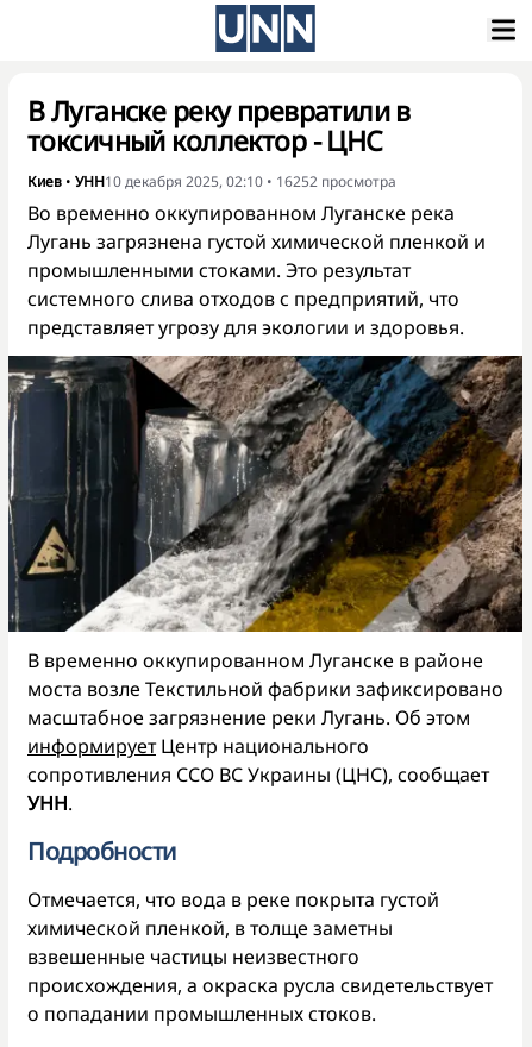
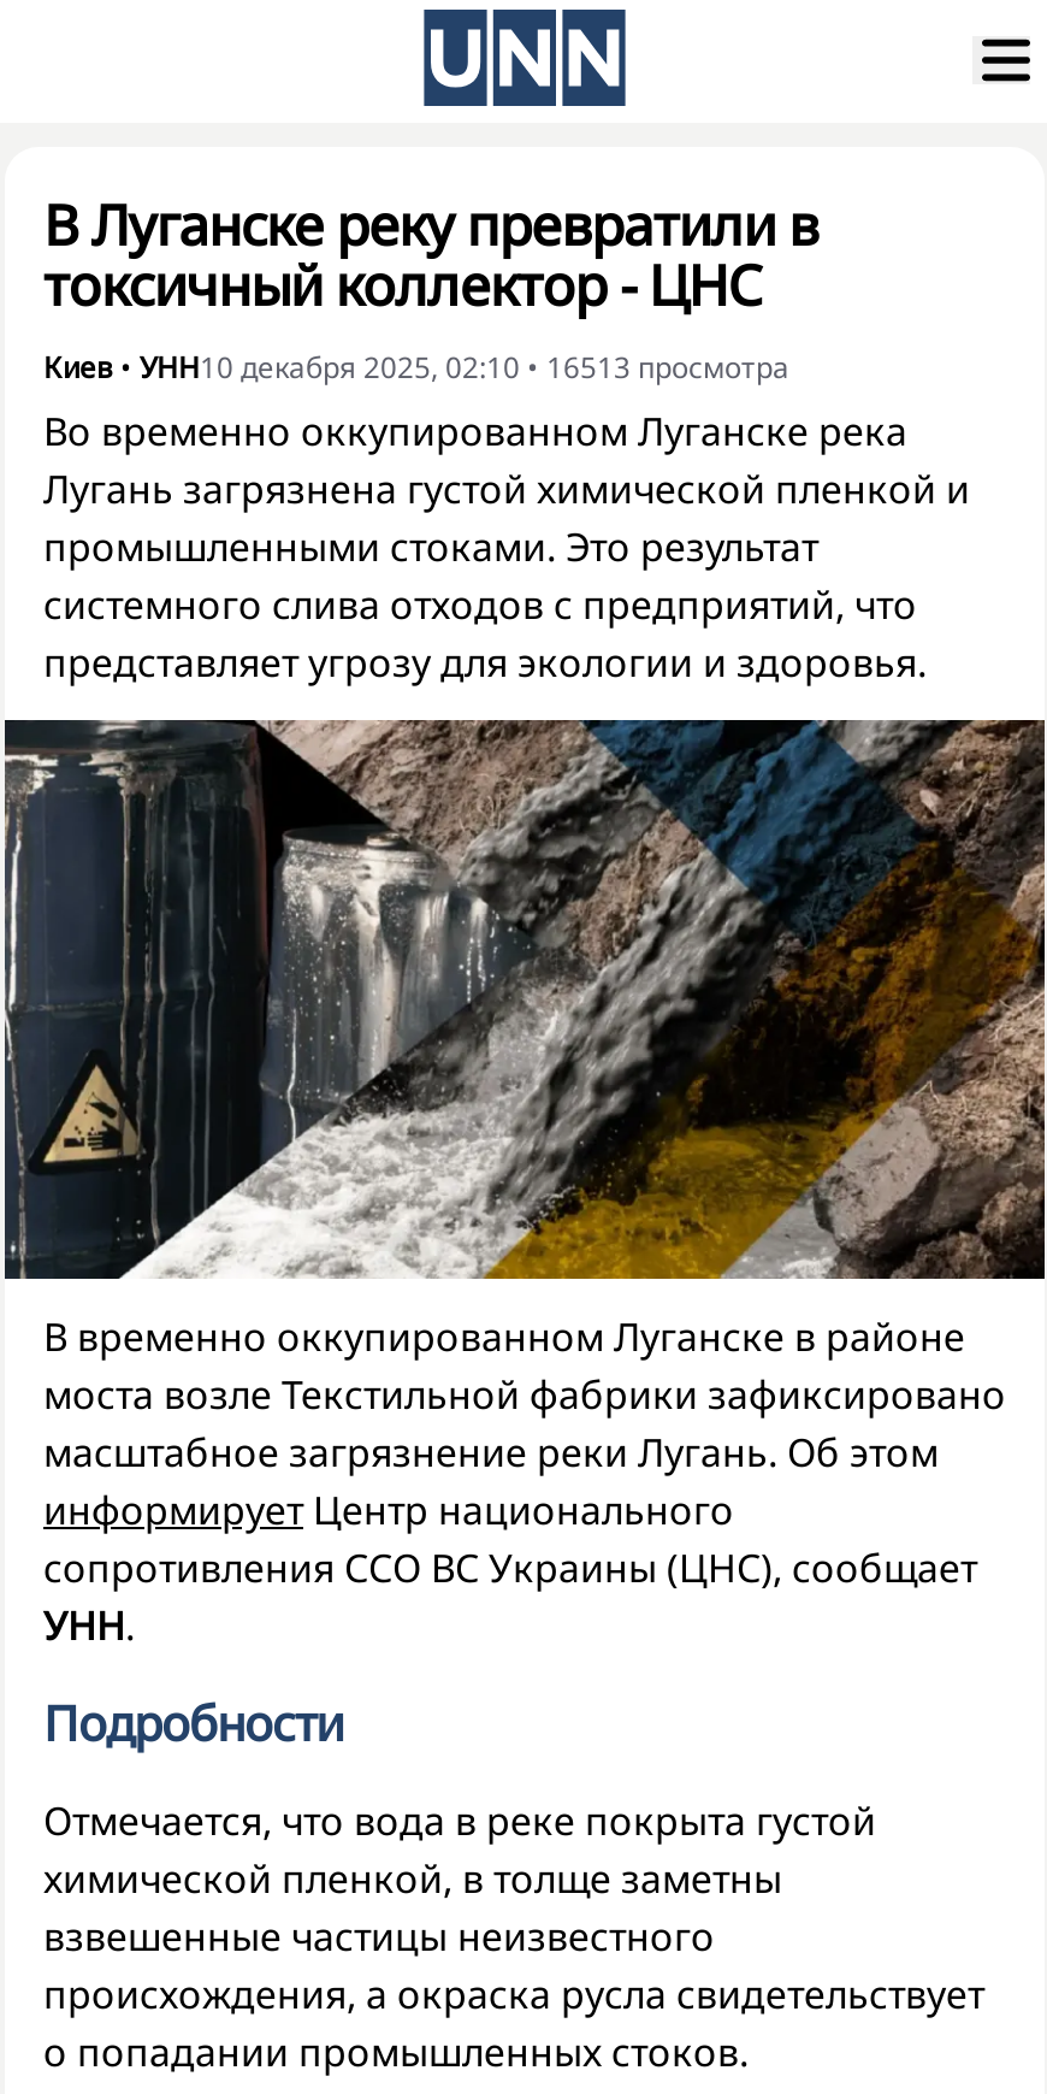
[27,171,396,192] Киев • УНН 10 декабря 2025, 02:10 • 16252 просмотра -> [43,347,789,388] Киев • УНН 10 декабря 2025, 02:10 • 16513 просмотра

